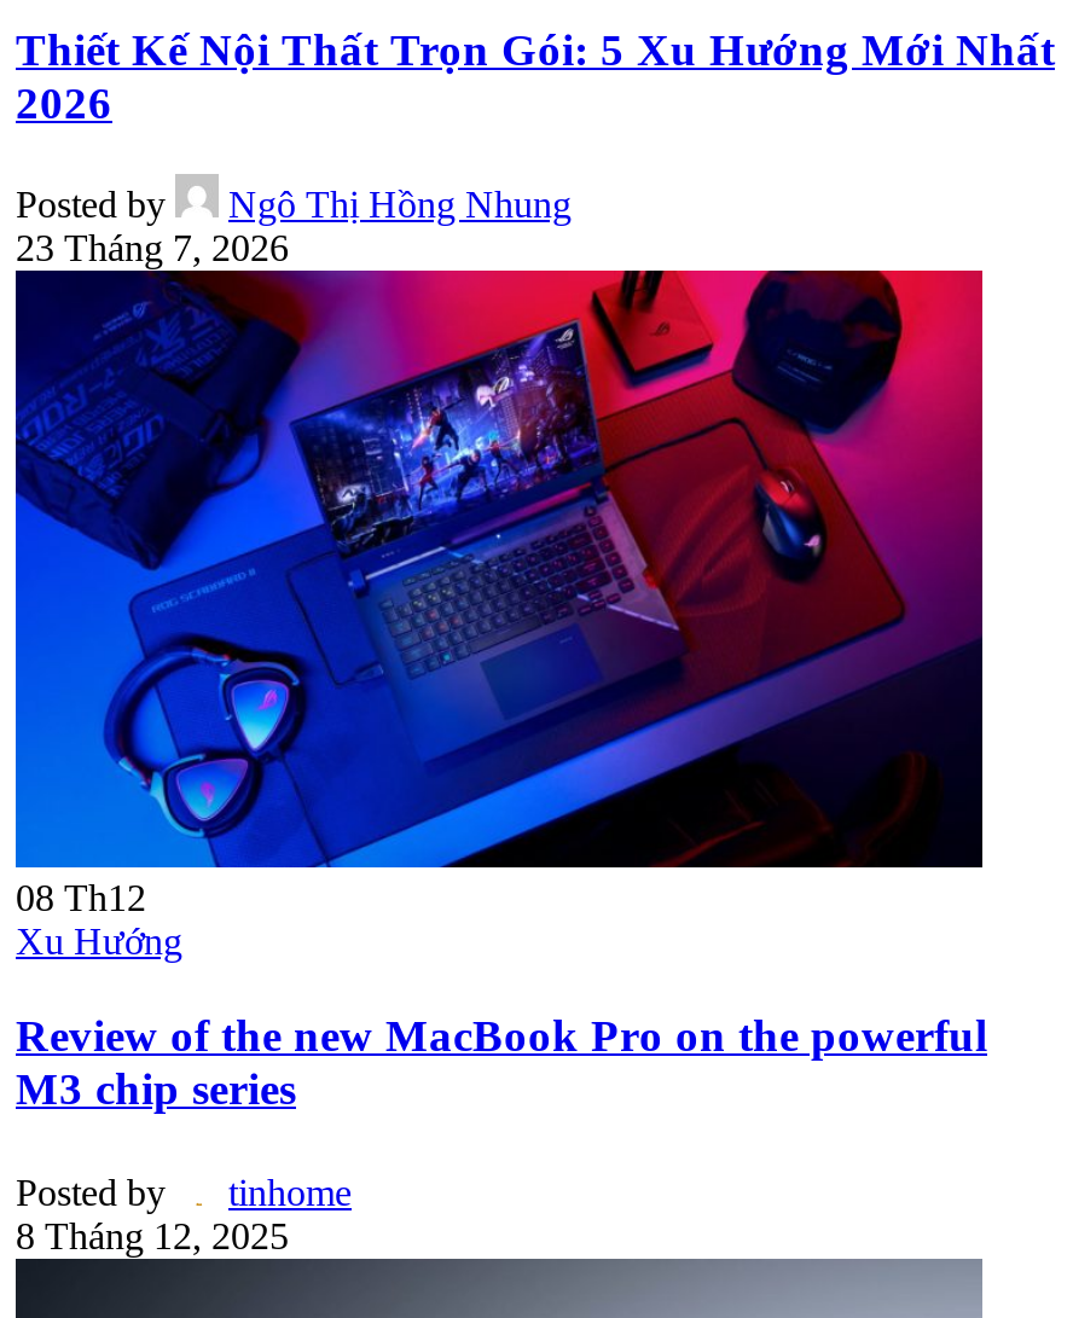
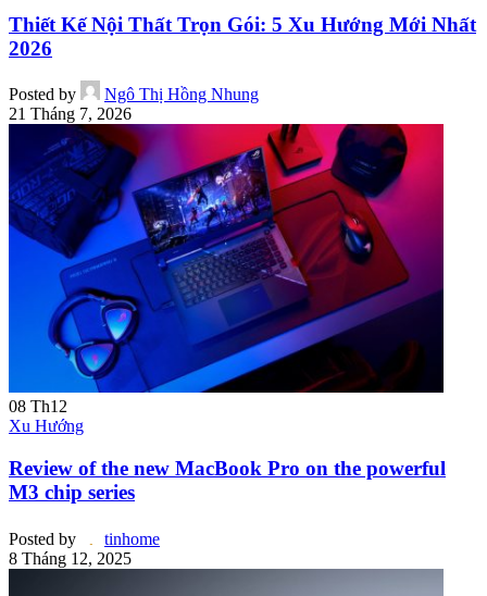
[16,228,289,269] 23 Tháng 7, 2026 -> [9,105,132,123] 21 Tháng 7, 2026

